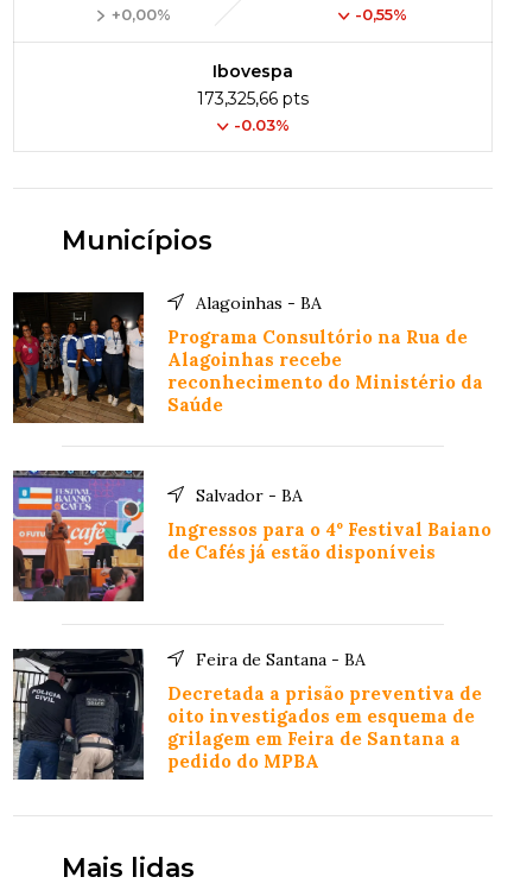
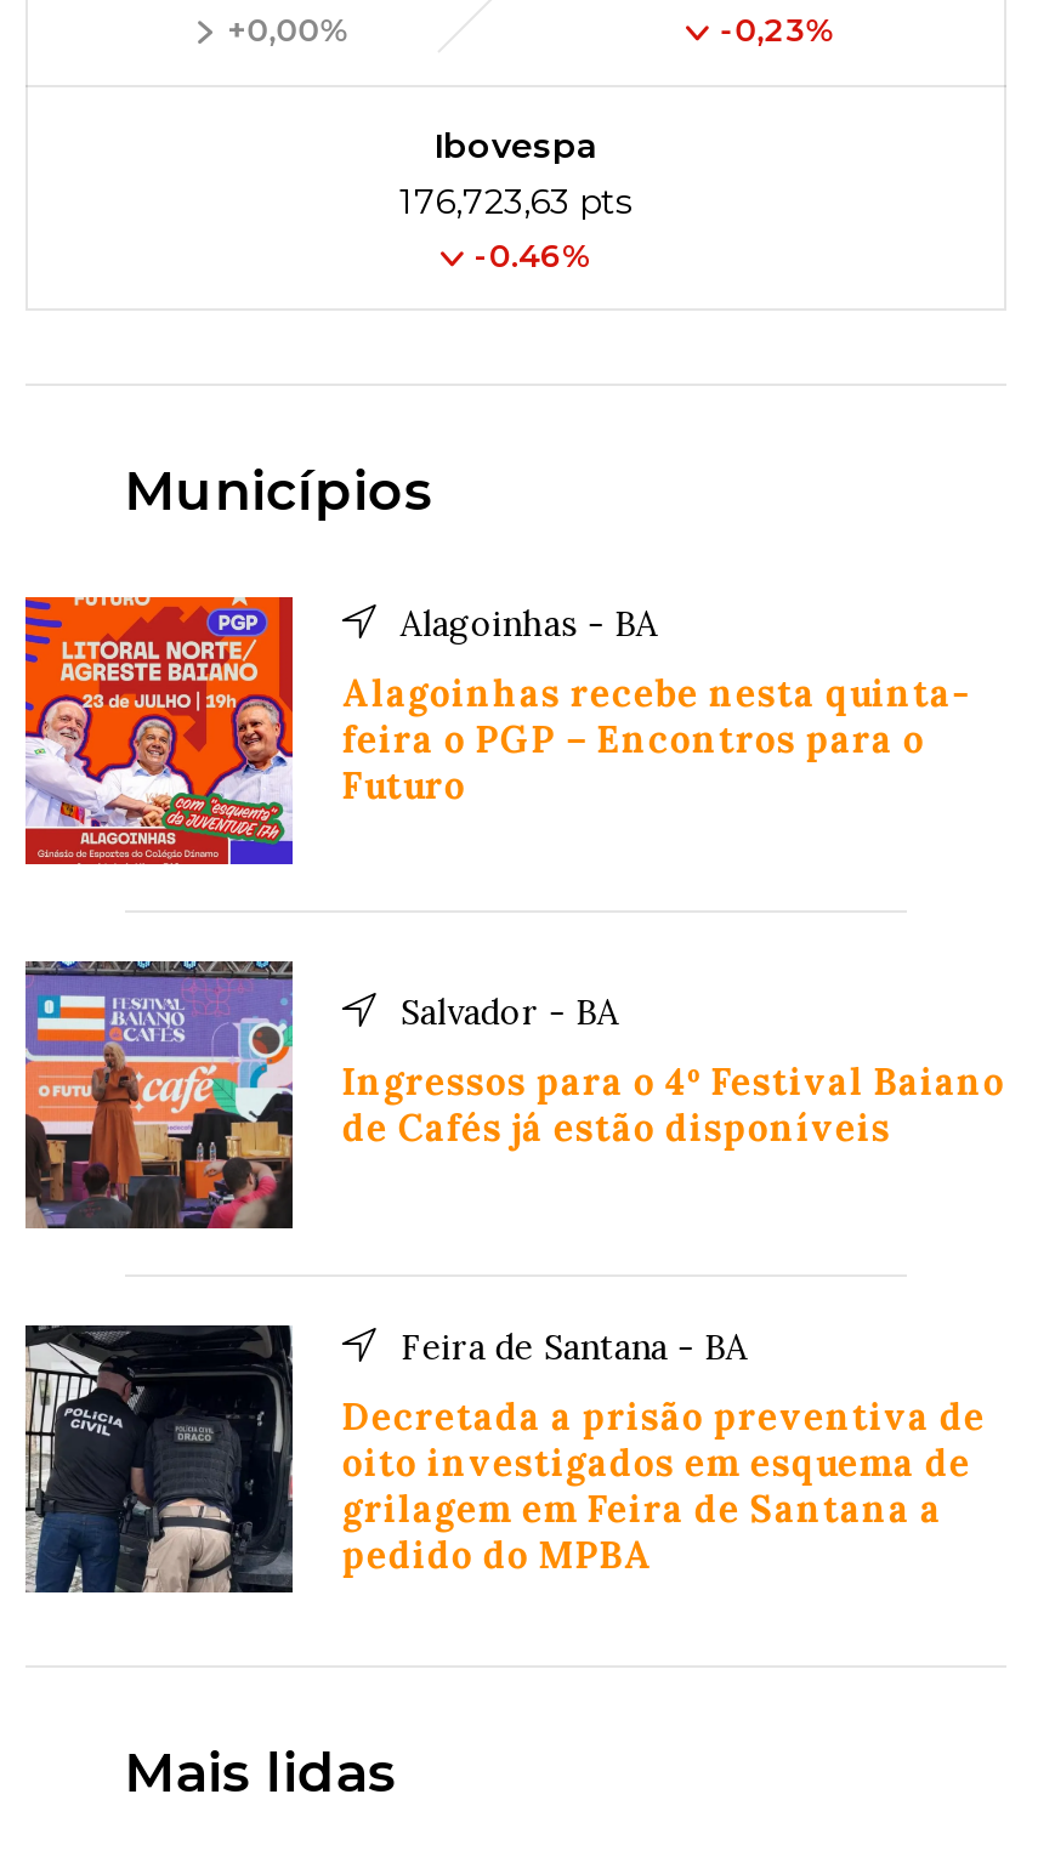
[355,5,407,24] -0,55% -> [721,9,835,48] -0,23%
[197,88,309,109] 173,325,66 pts -> [399,179,633,223] 176,723,63 pts
[233,115,289,134] -0.03% -> [475,235,591,274] -0.46%
[12,291,484,424] [image] | Programa Consultório na Rua de | Alagoinhas recebe | reconhecimento do Ministério da | Saúde -> [23,595,971,867] [image] | Alagoinhas recebe nesta quinta- | feira o PGP – Encontros para o | Futuro

